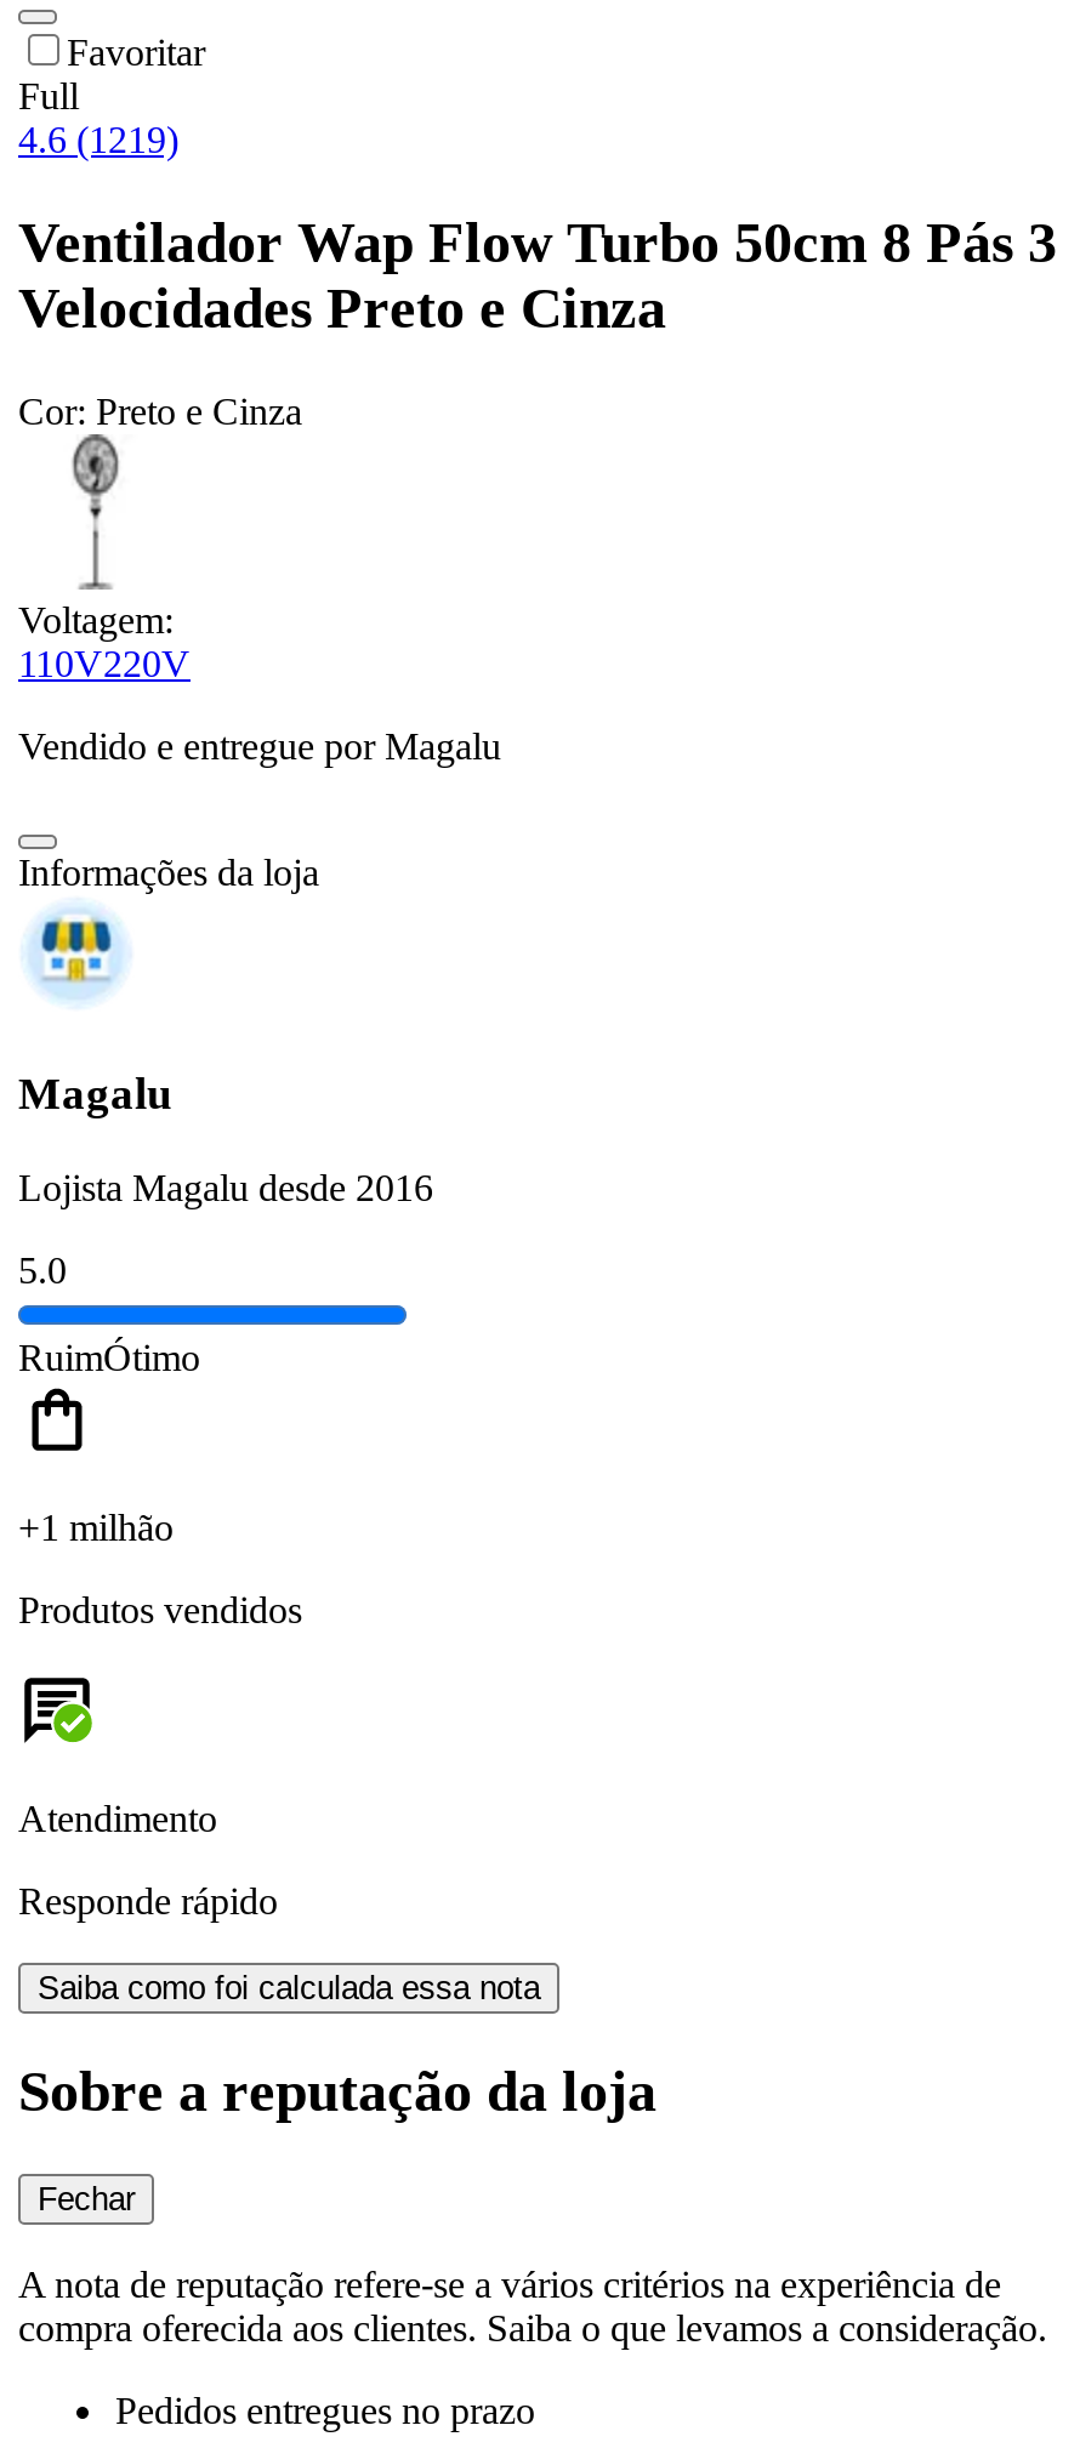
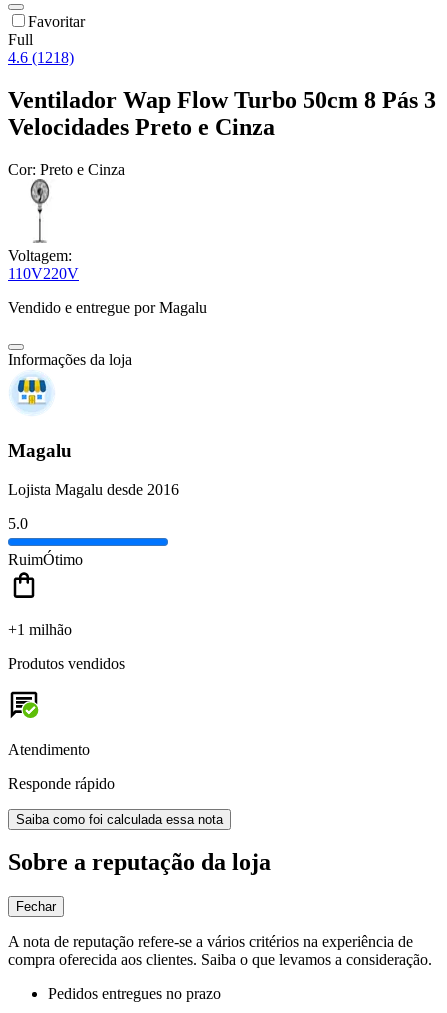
[18,120,178,161] 4.6 (1219) -> [8,49,74,66] 4.6 (1218)

